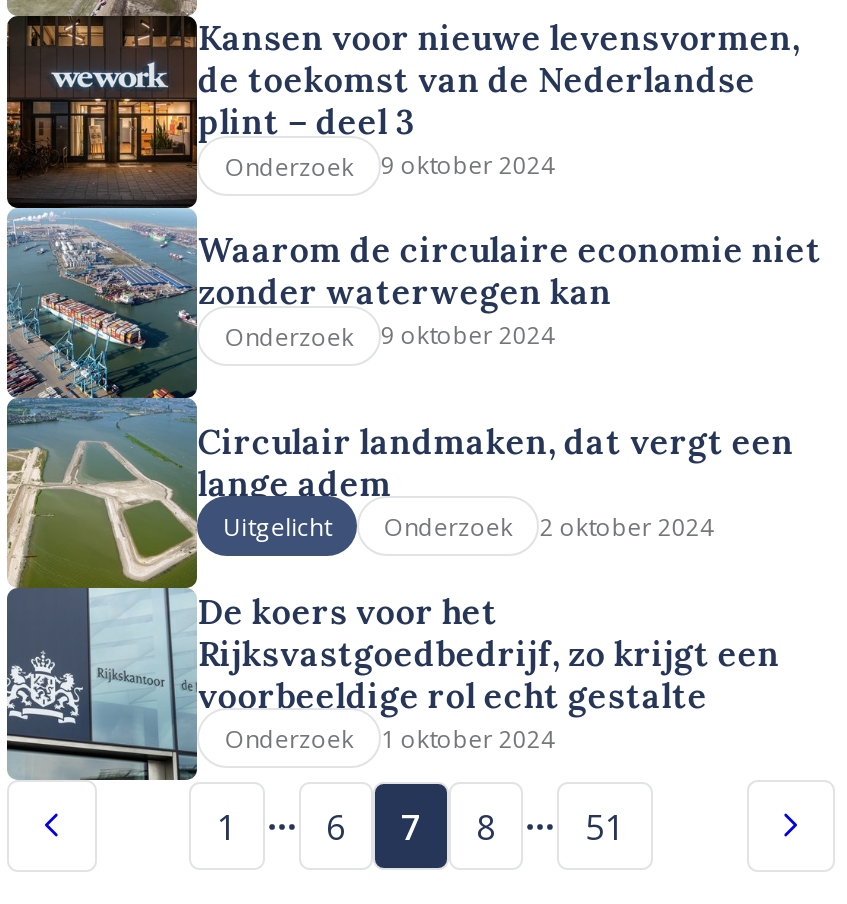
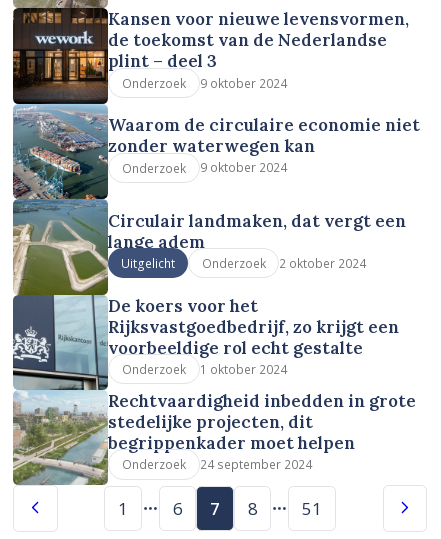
none -> [12,390,416,486] [image] | Rechtvaardigheid inbedden in grote | stedelijke projecten, dit | begrippenkader moet helpen | Onderzoek | 24 september 2024

